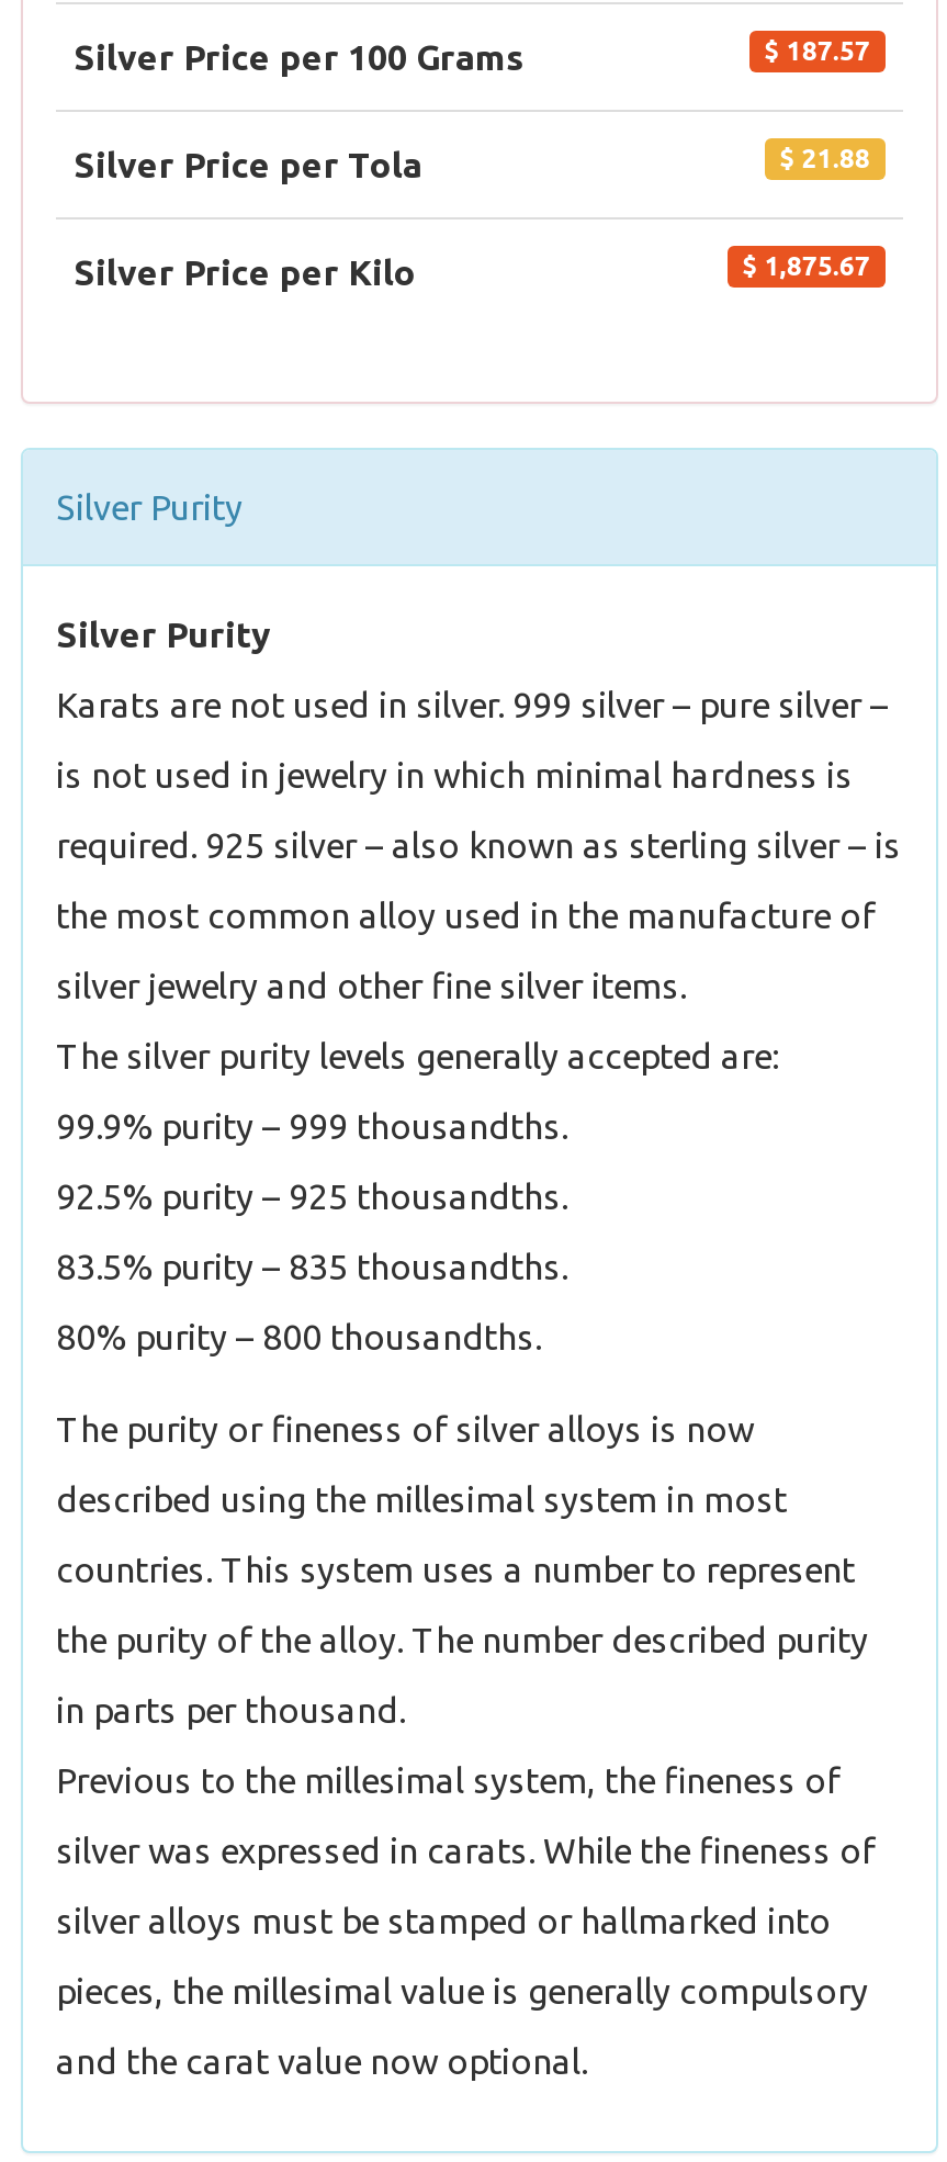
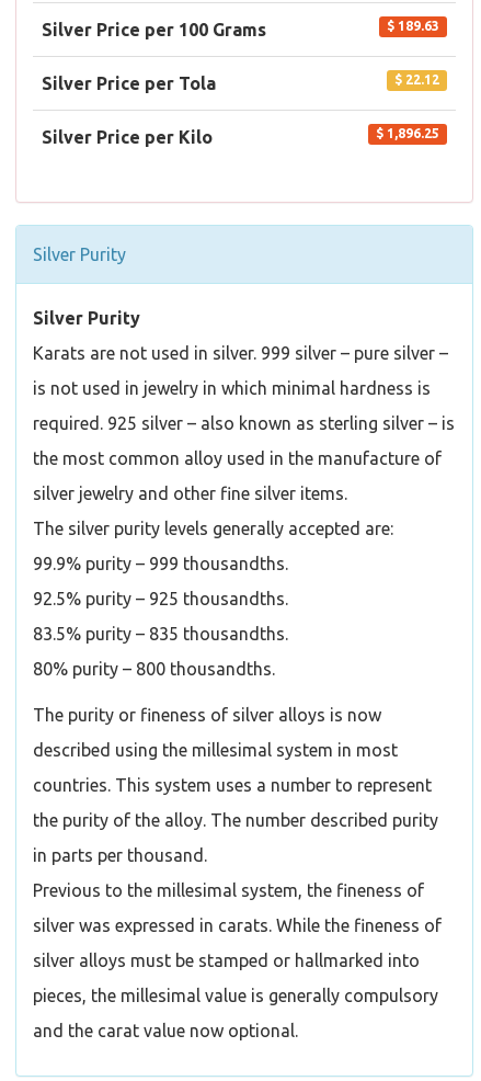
[764,35,870,64] $ 187.57 -> [387,19,439,33] $ 189.63
[780,143,870,171] $ 21.88 -> [394,72,439,87] $ 22.12
[742,250,870,279] $ 1,875.67 -> [376,126,439,140] $ 1,896.25

